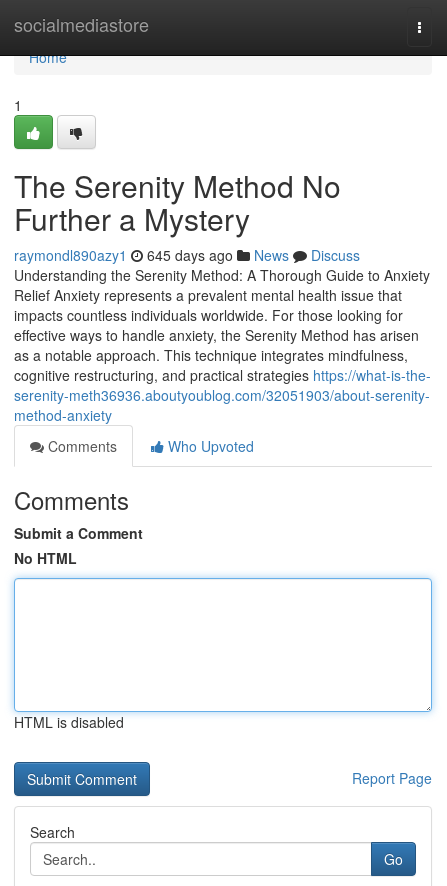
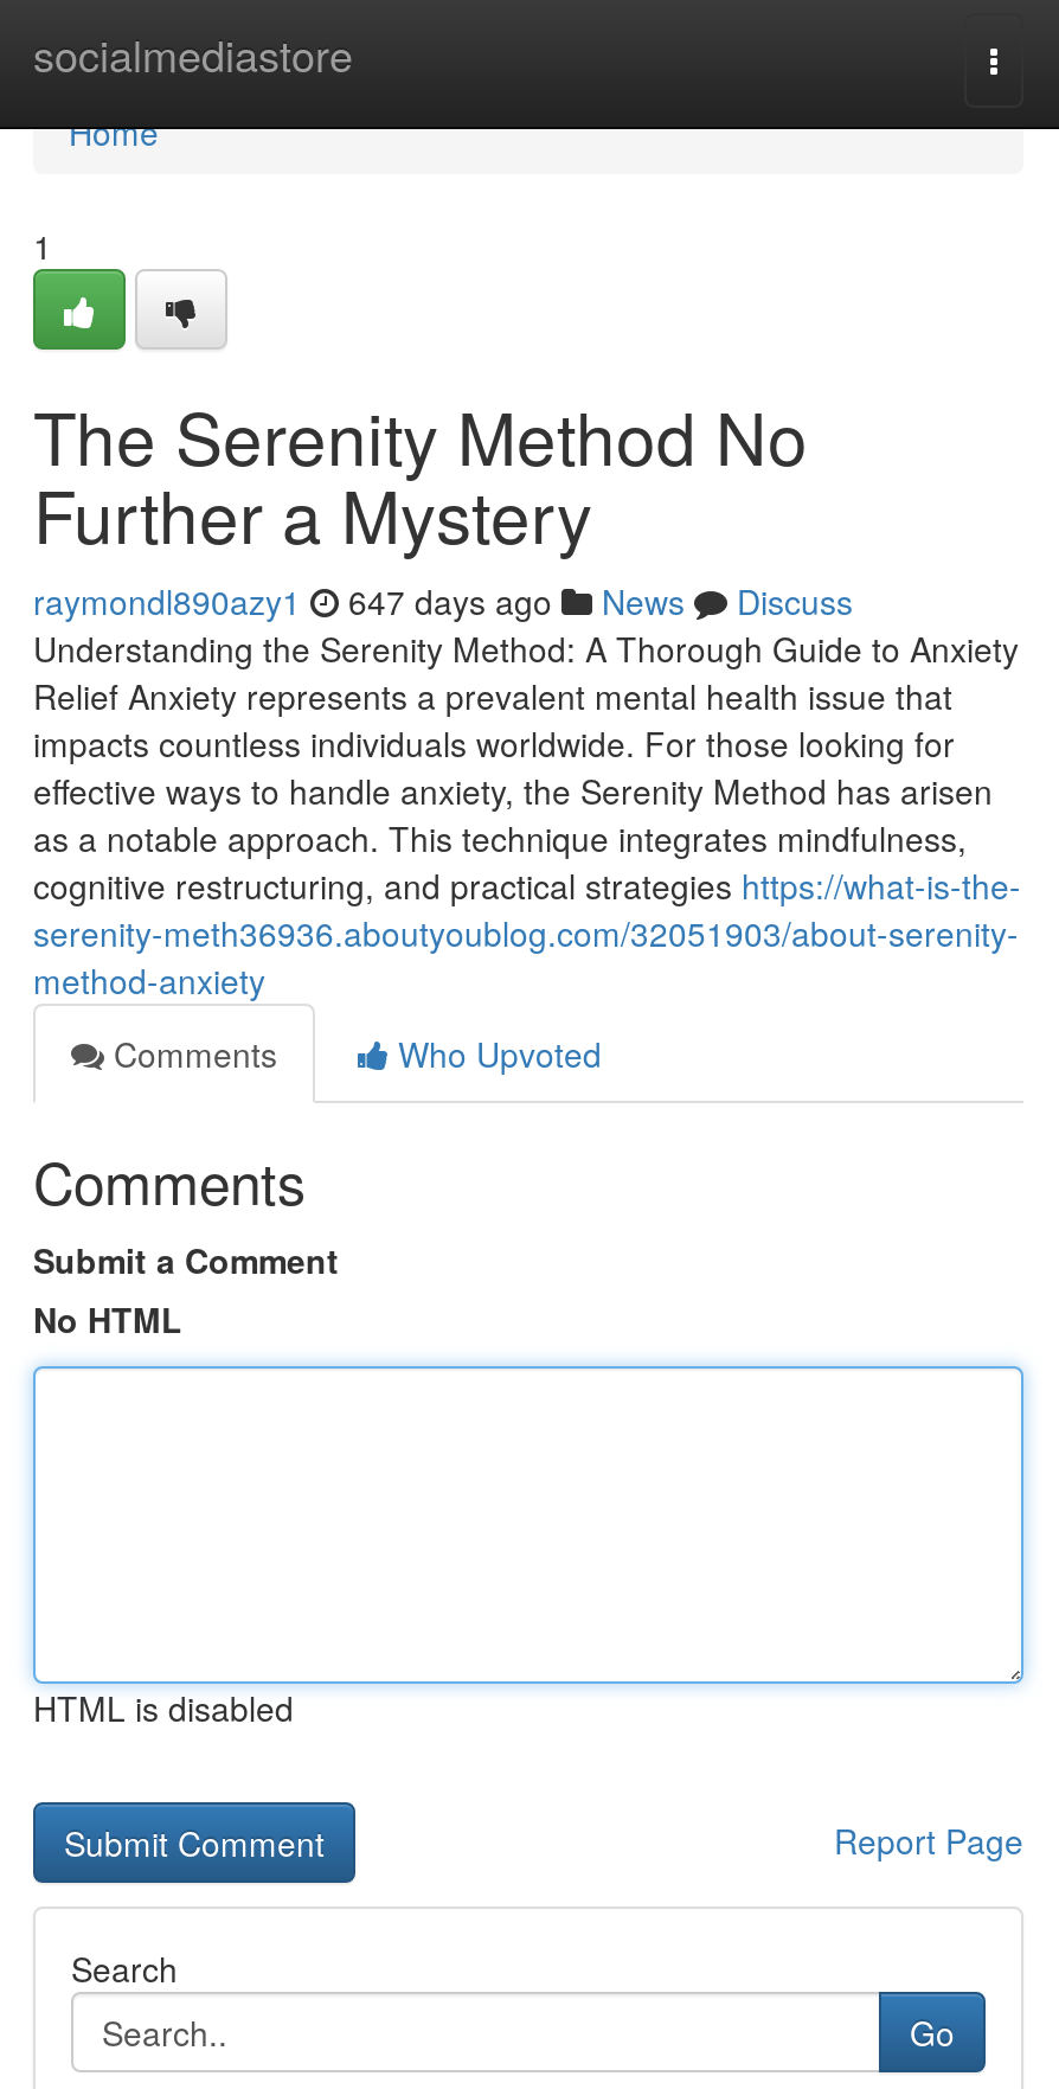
[14,245,360,265] raymondl890azy1 645 days ago News Discuss -> [33,577,853,624] raymondl890azy1 647 days ago News Discuss

